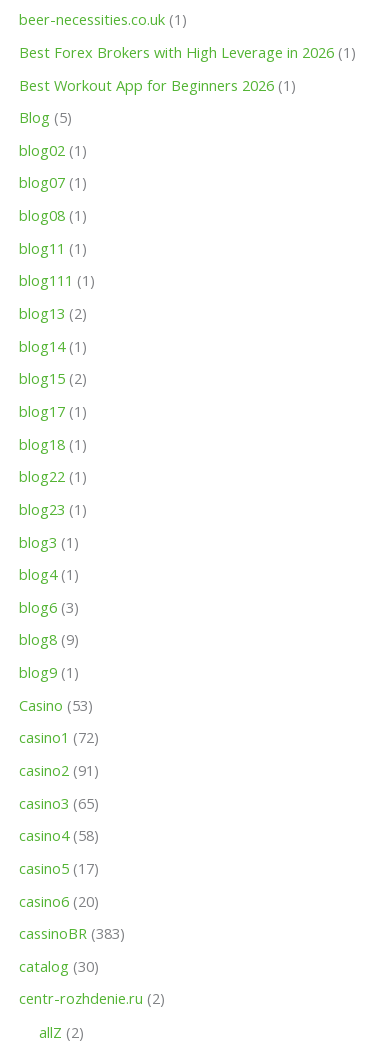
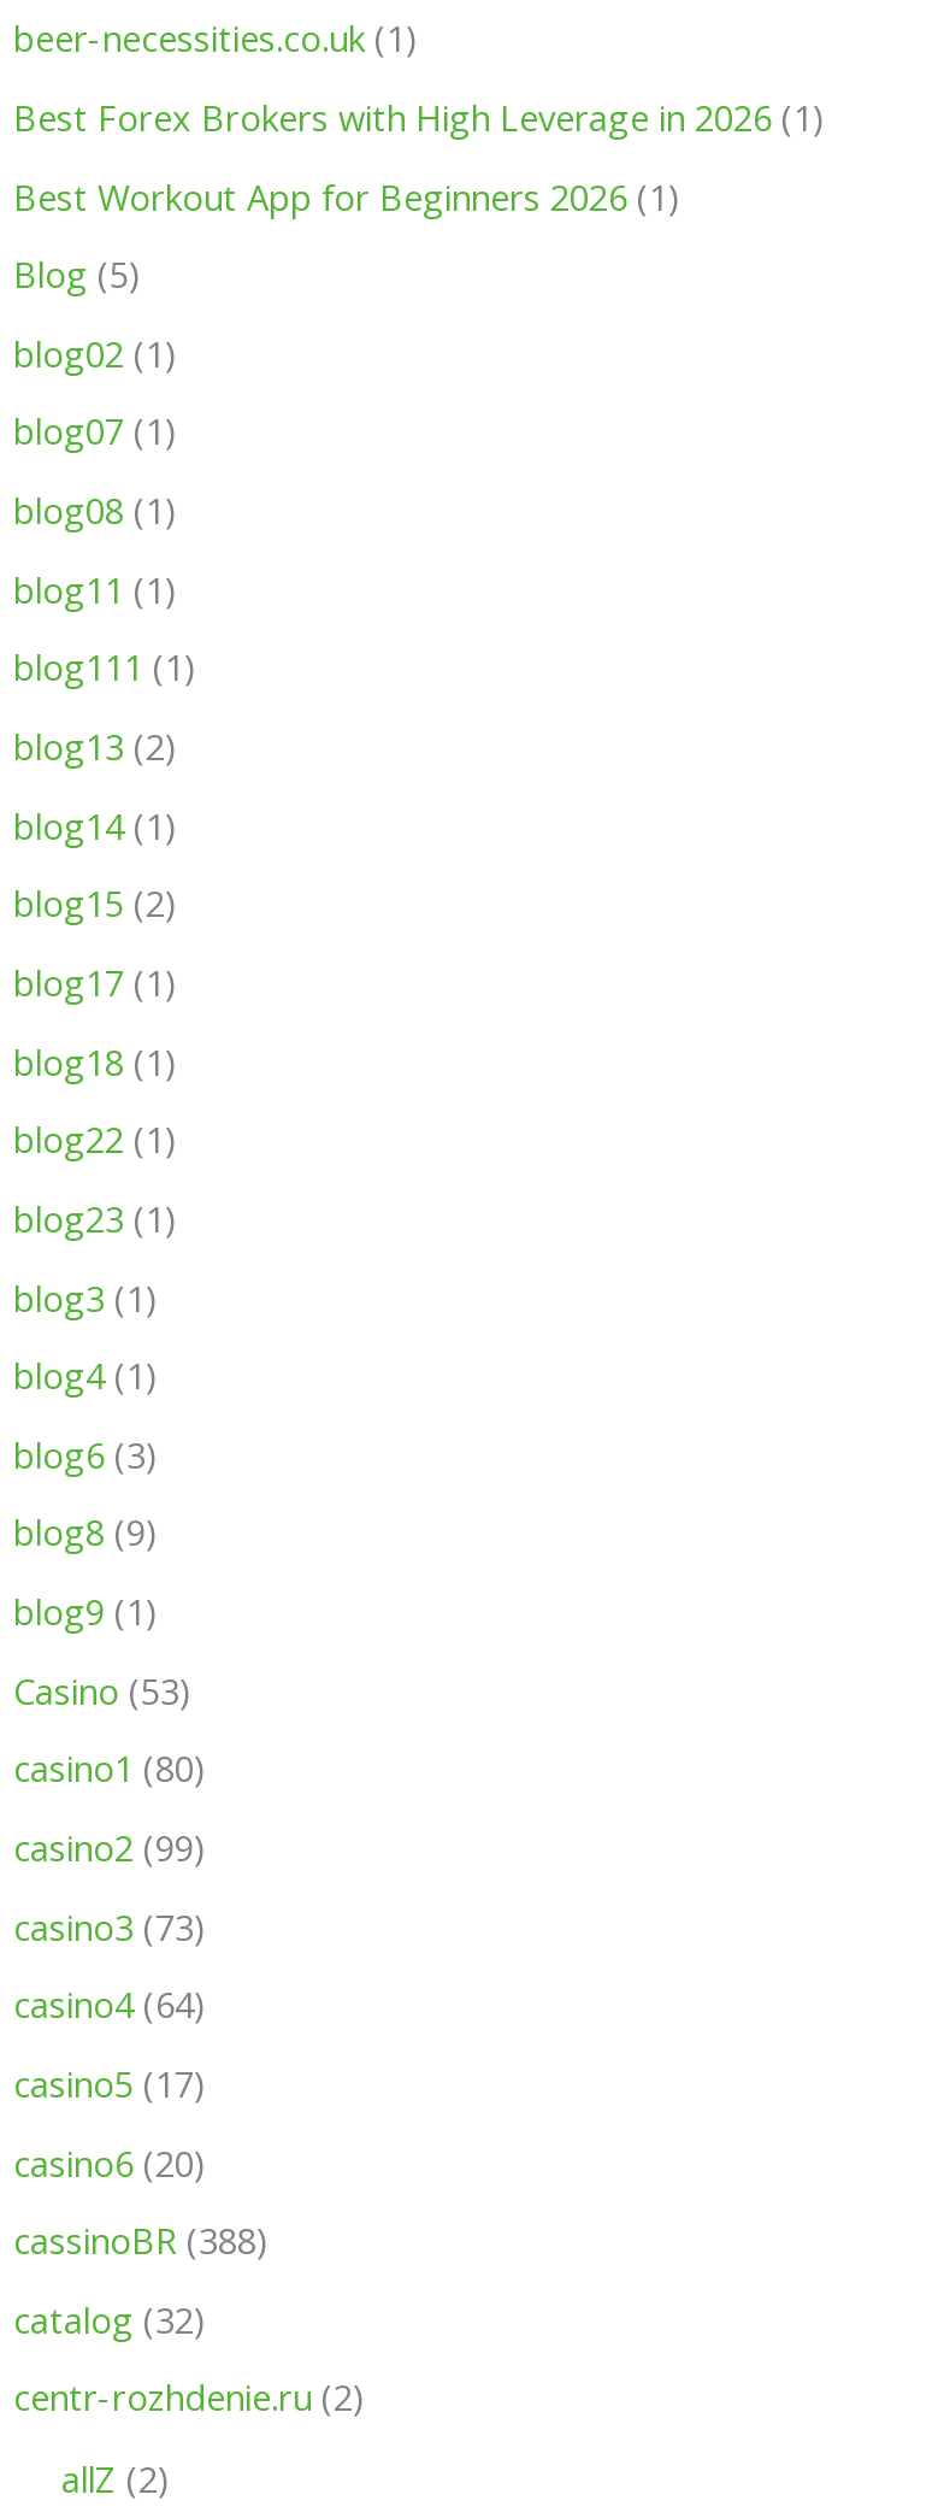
[19,727,99,747] casino1 (72) -> [13,1744,206,1792] casino1 (80)
[19,760,99,780] casino2 (91) -> [13,1823,206,1871] casino2 (99)
[19,793,99,813] casino3 (65) -> [13,1901,206,1950] casino3 (73)
[19,825,99,845] casino4 (58) -> [13,1980,206,2028] casino4 (64)
[19,923,125,943] cassinoBR (383) -> [13,2216,269,2264] cassinoBR (388)
[19,956,99,976] catalog (30) -> [13,2295,206,2343] catalog (32)

